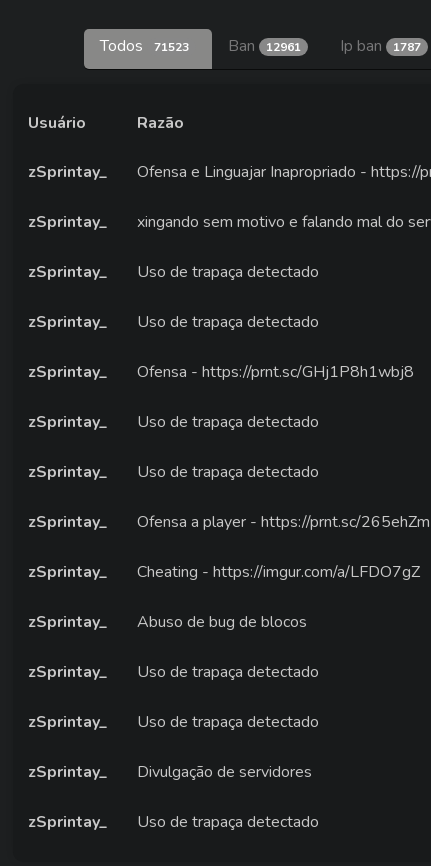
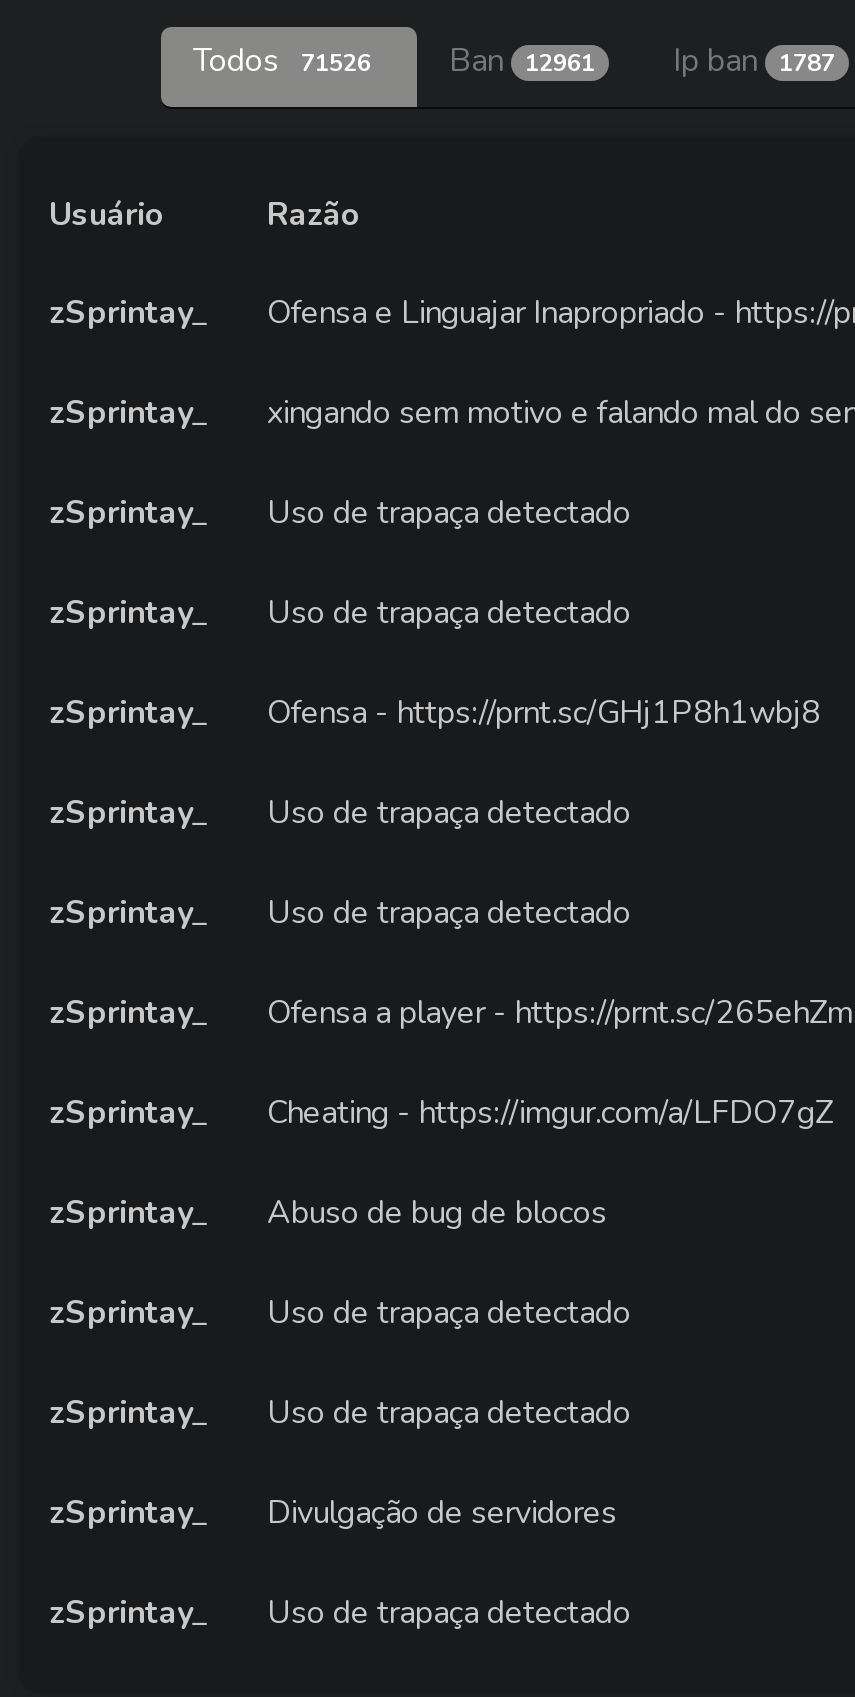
[100,35,189,57] Todos 71523 -> [193,39,371,83] Todos 71526

